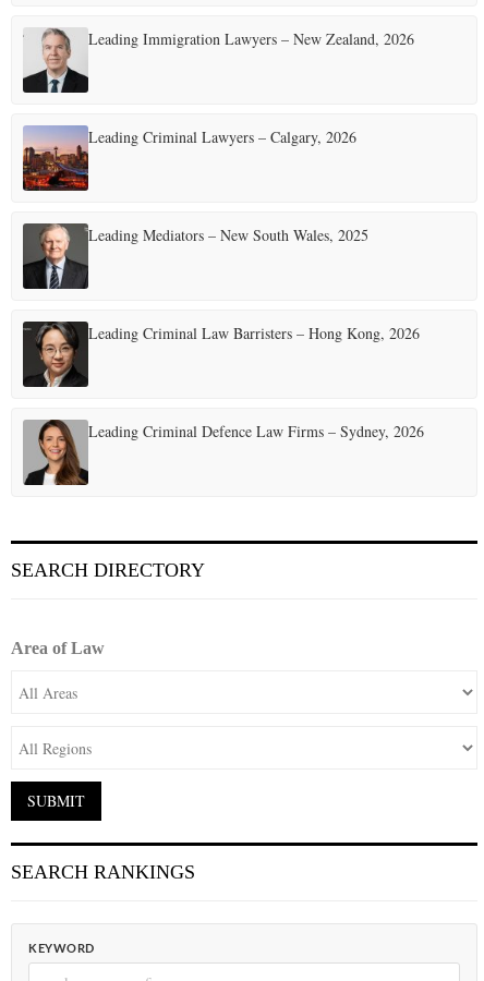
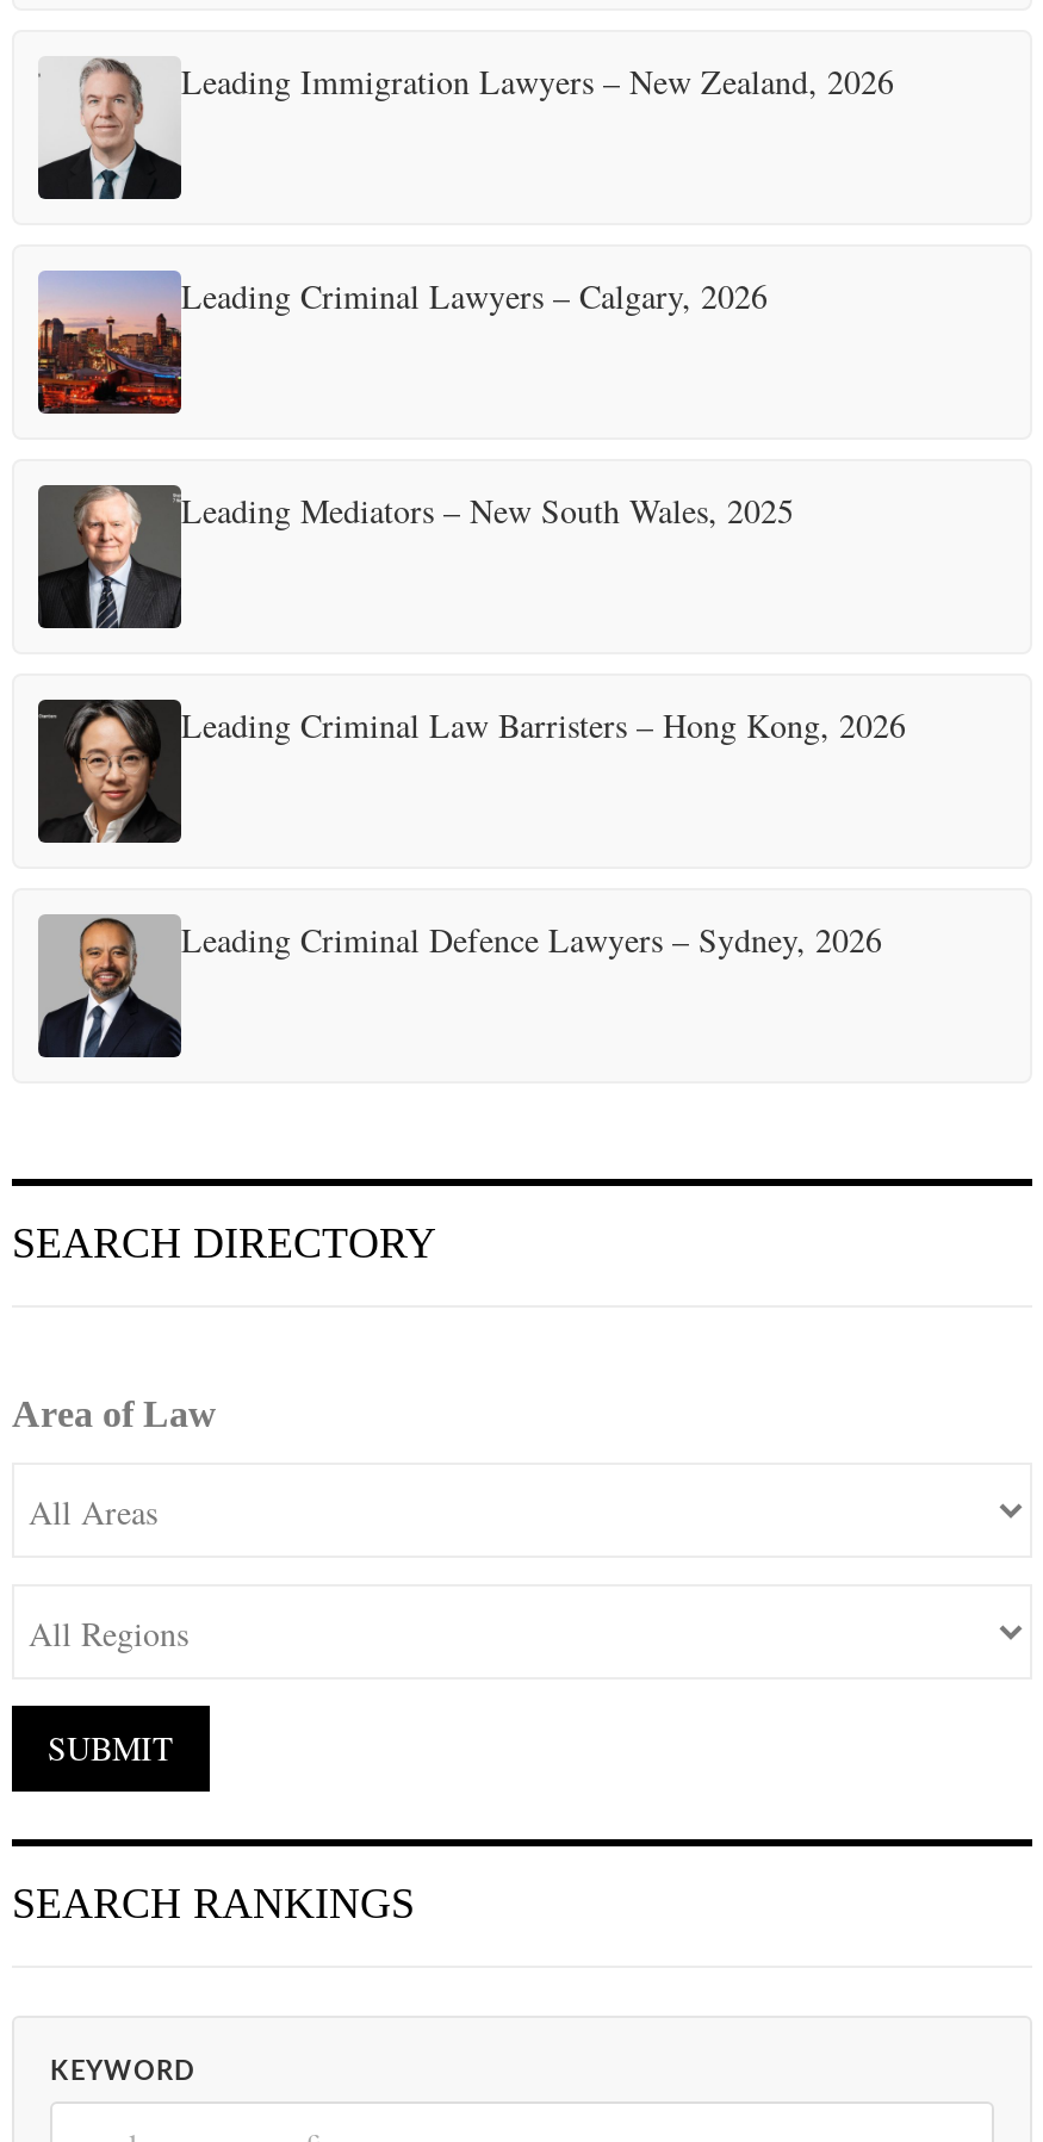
[24,420,424,486] [image] | Leading Criminal Defence Law Firms – Sydney, 2026 -> [38,917,882,1060] [image] | Leading Criminal Defence Lawyers – Sydney, 2026

